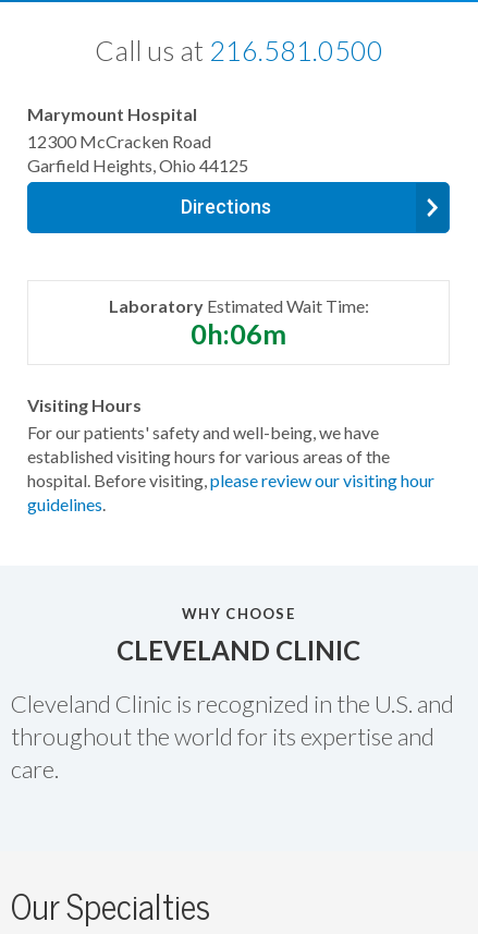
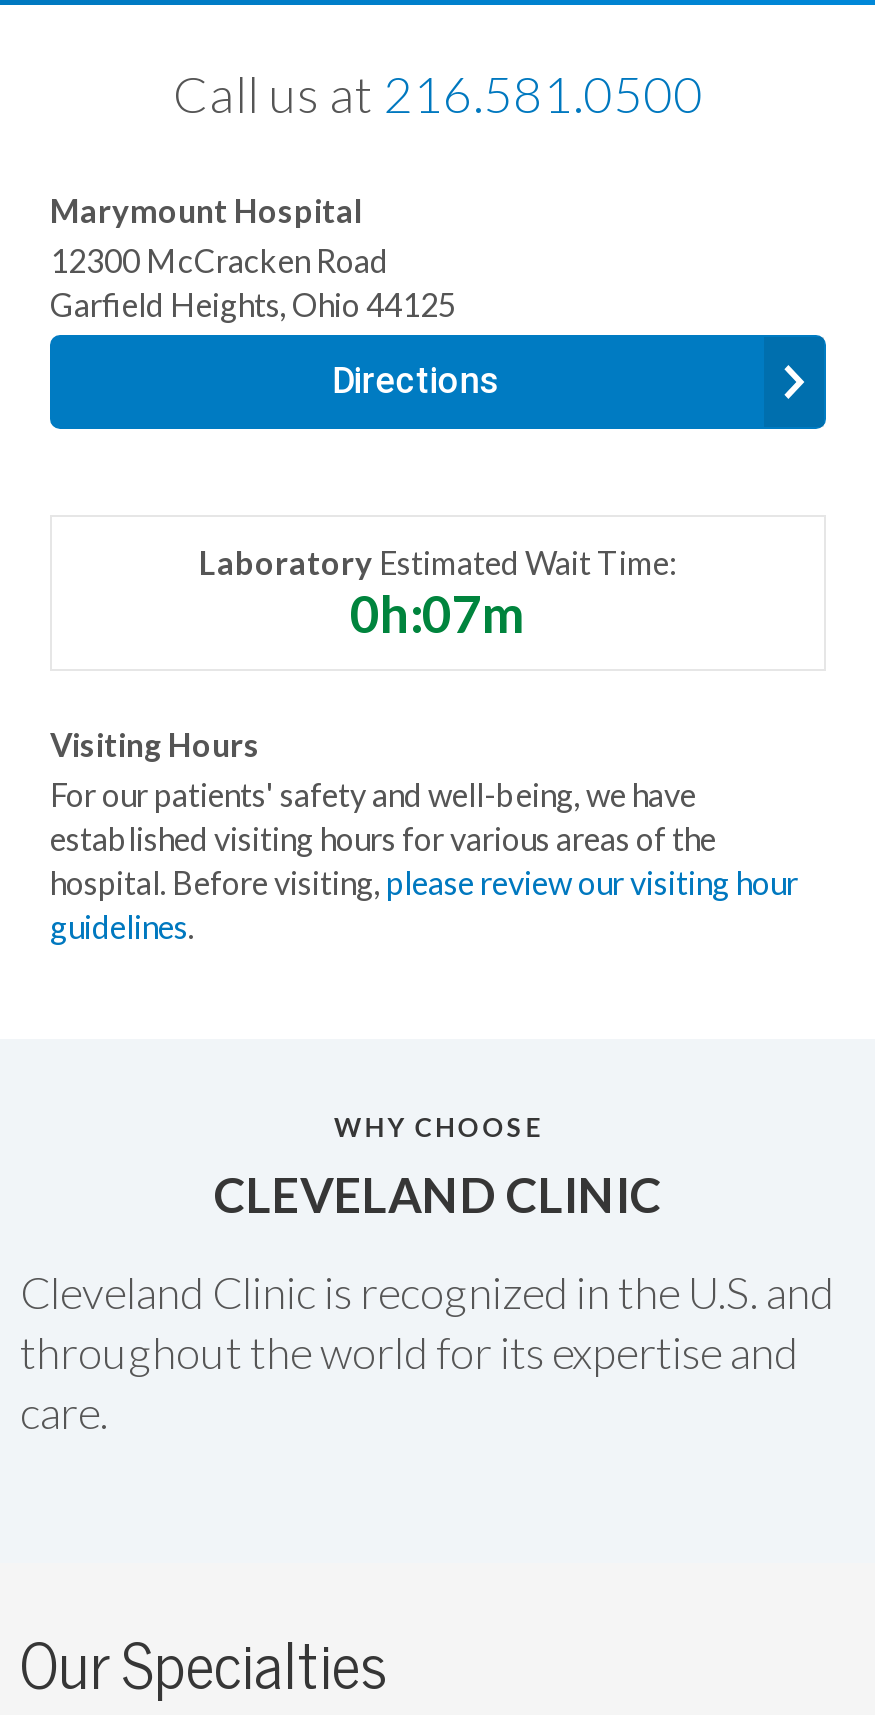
[191,317,286,352] 0h:06m -> [350,582,526,646] 0h:07m

